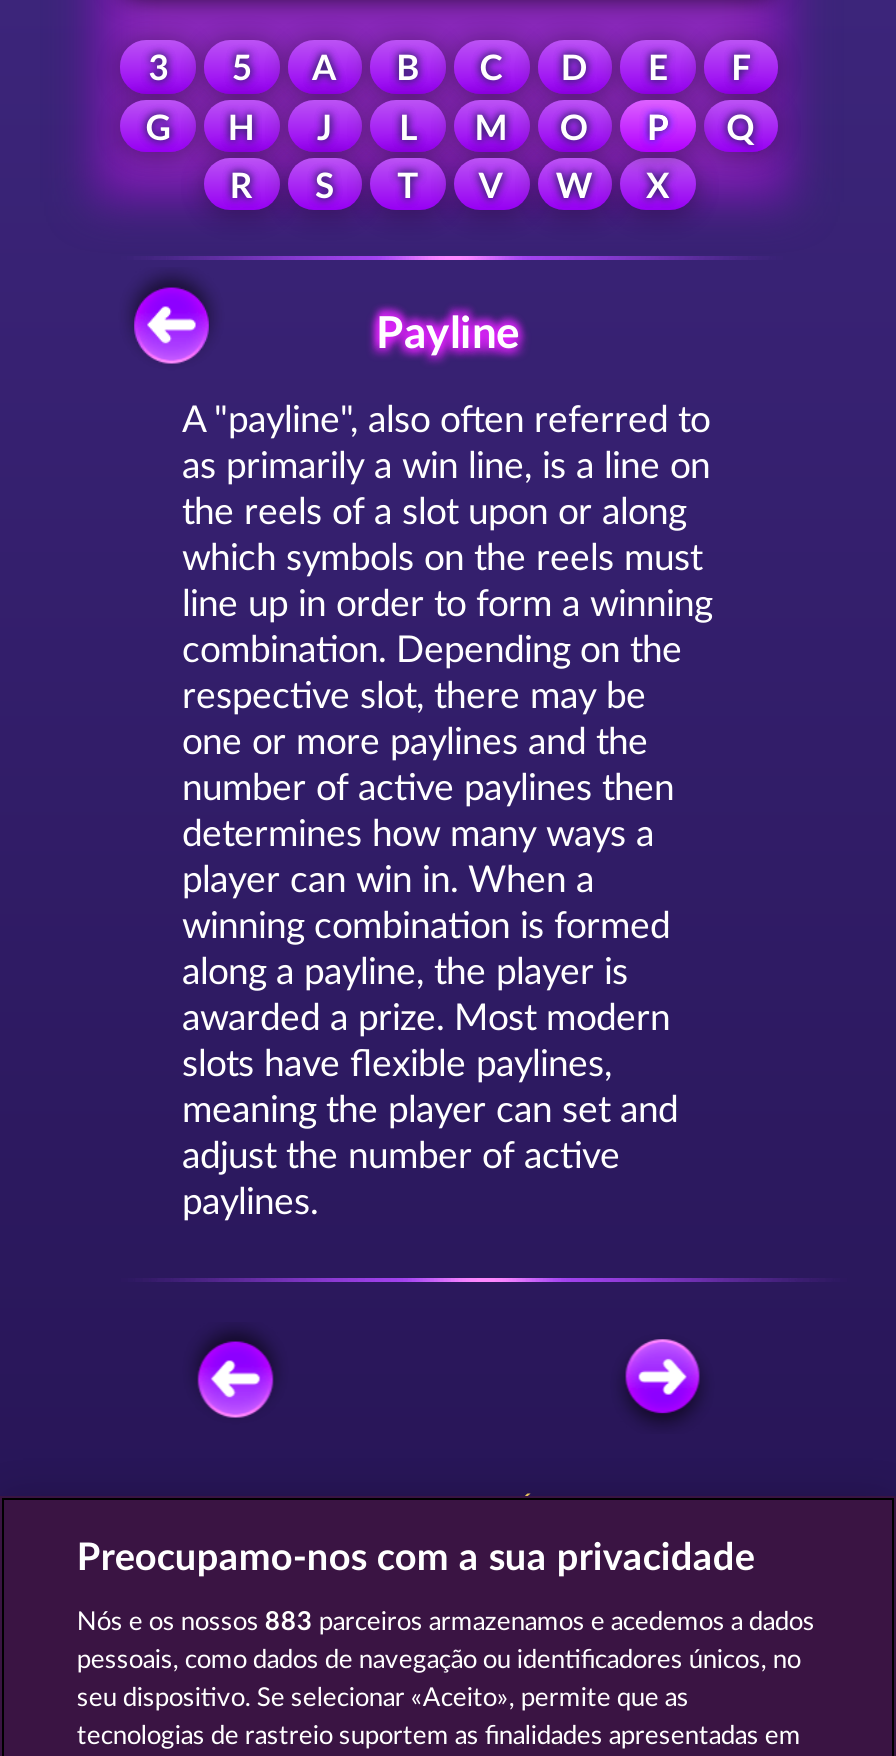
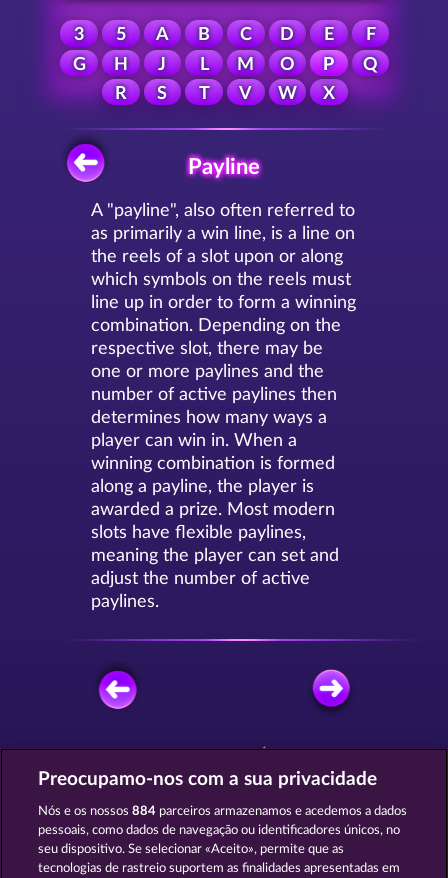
[77,1610,815,1636] Nós e os nossos 883 parceiros armazenamos e acedemos a dados -> [38,805,407,818] Nós e os nossos 884 parceiros armazenamos e acedemos a dados

